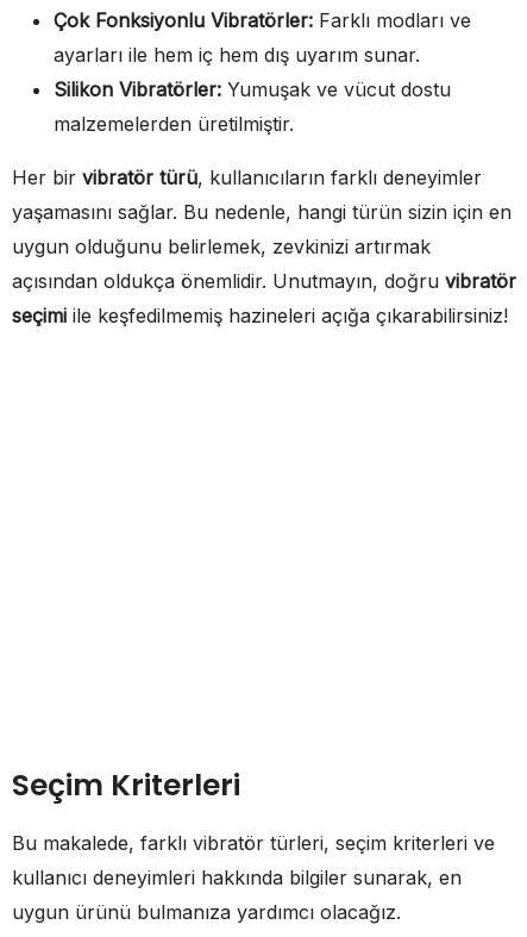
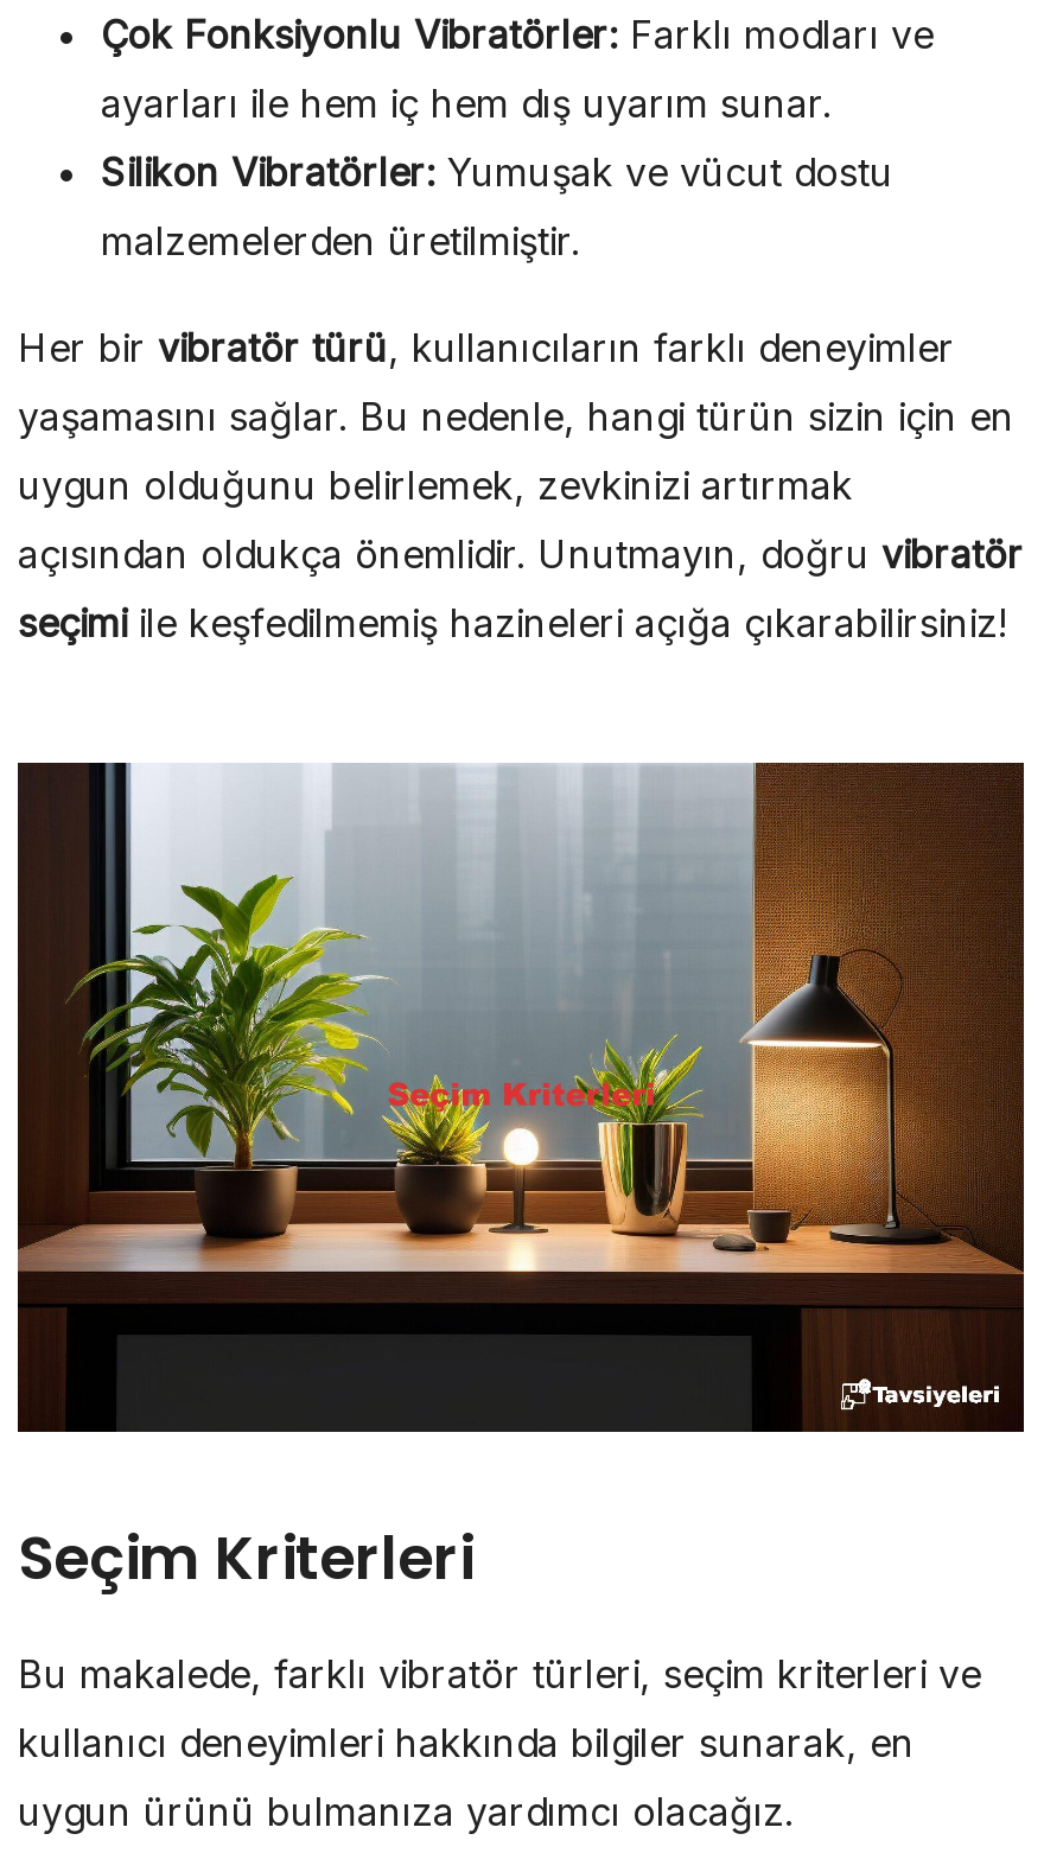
none -> [15,760,1026,1434] [image]

